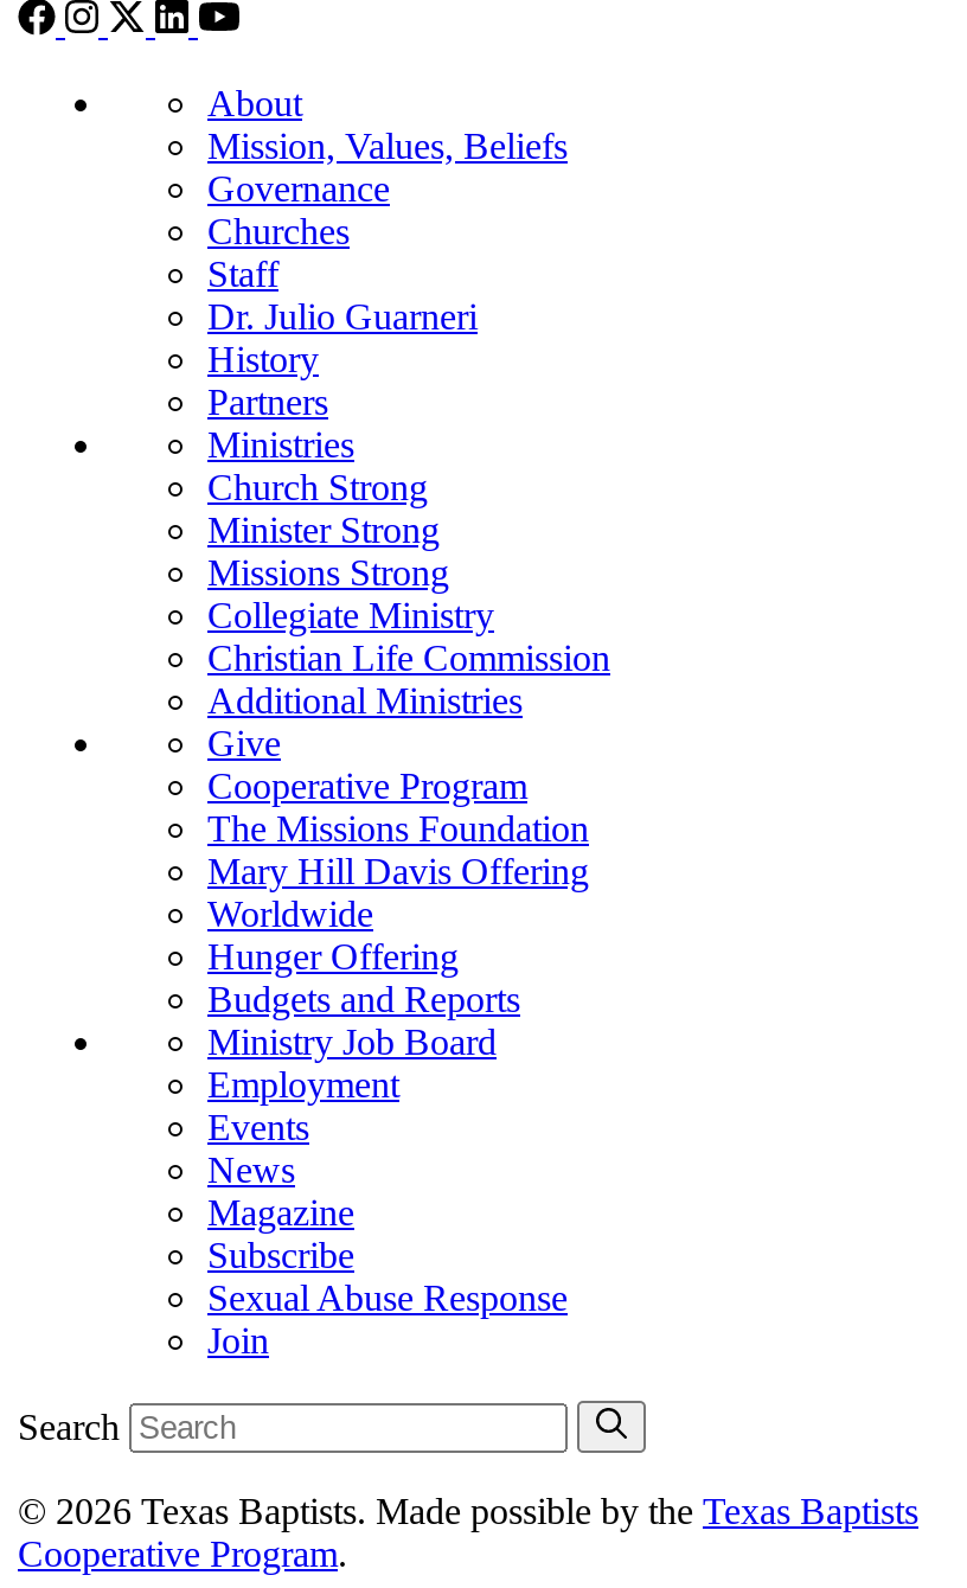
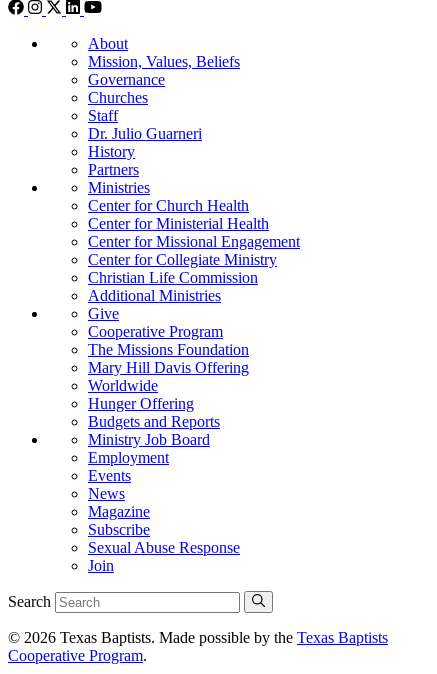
[207,466,494,635] Church Strong | Minister Strong | Missions Strong | Collegiate Ministry -> [88,197,300,268] Center for Church Health | Center for Ministerial Health | Center for Missional Engagement | Center for Collegiate Ministry

